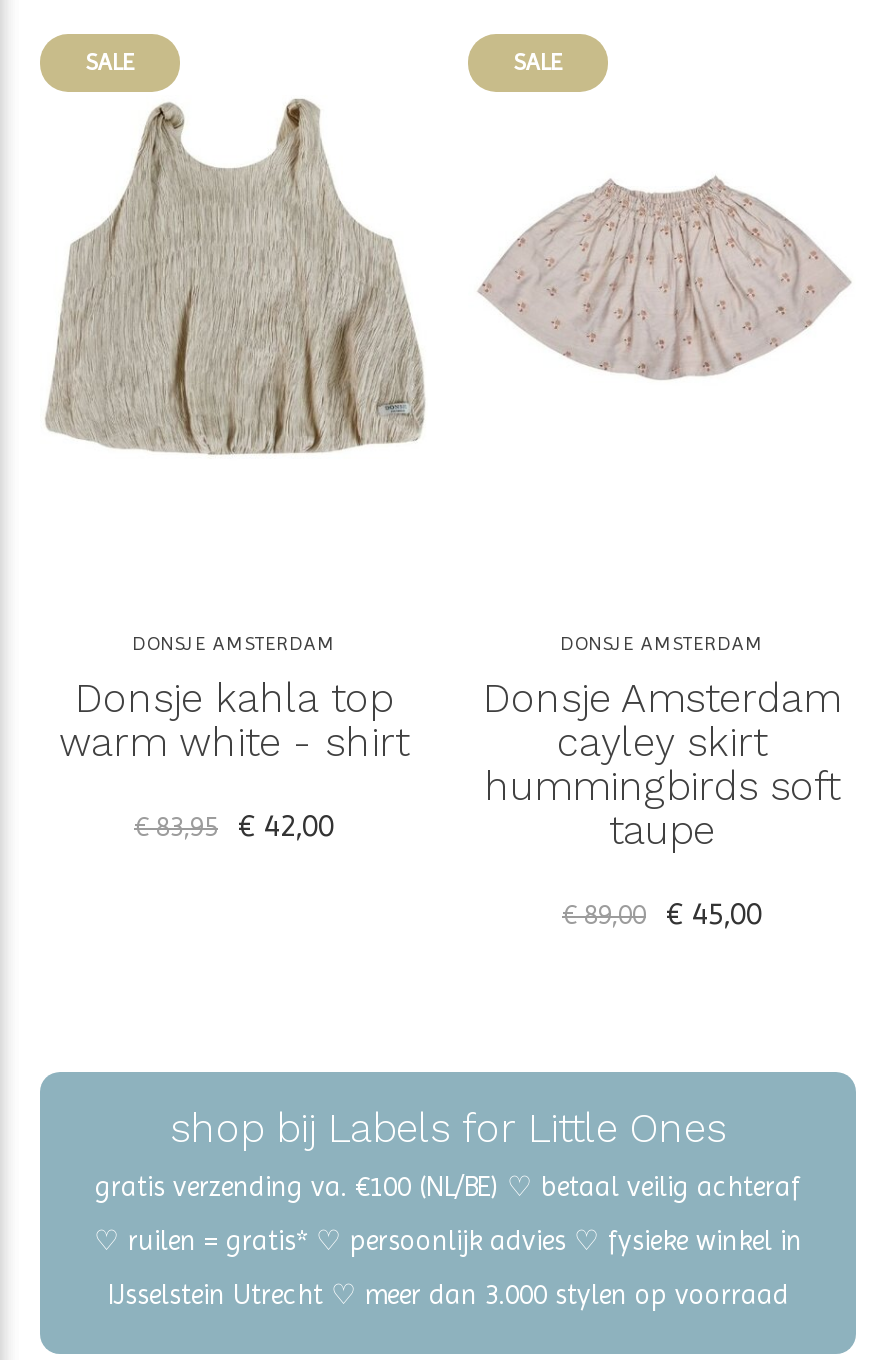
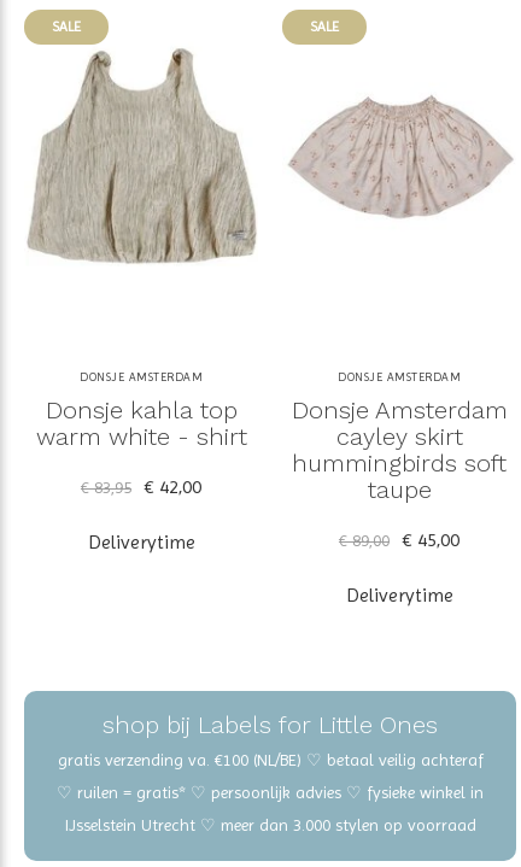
none -> [87,530,195,553] Deliverytime
none -> [346,583,453,606] Deliverytime

